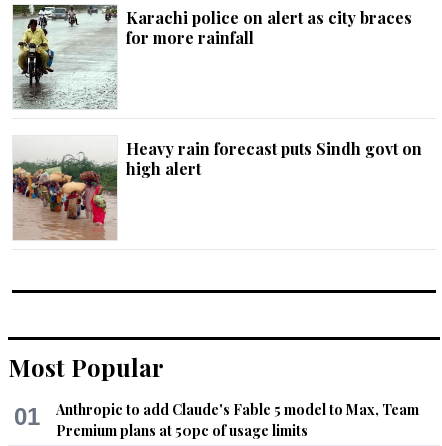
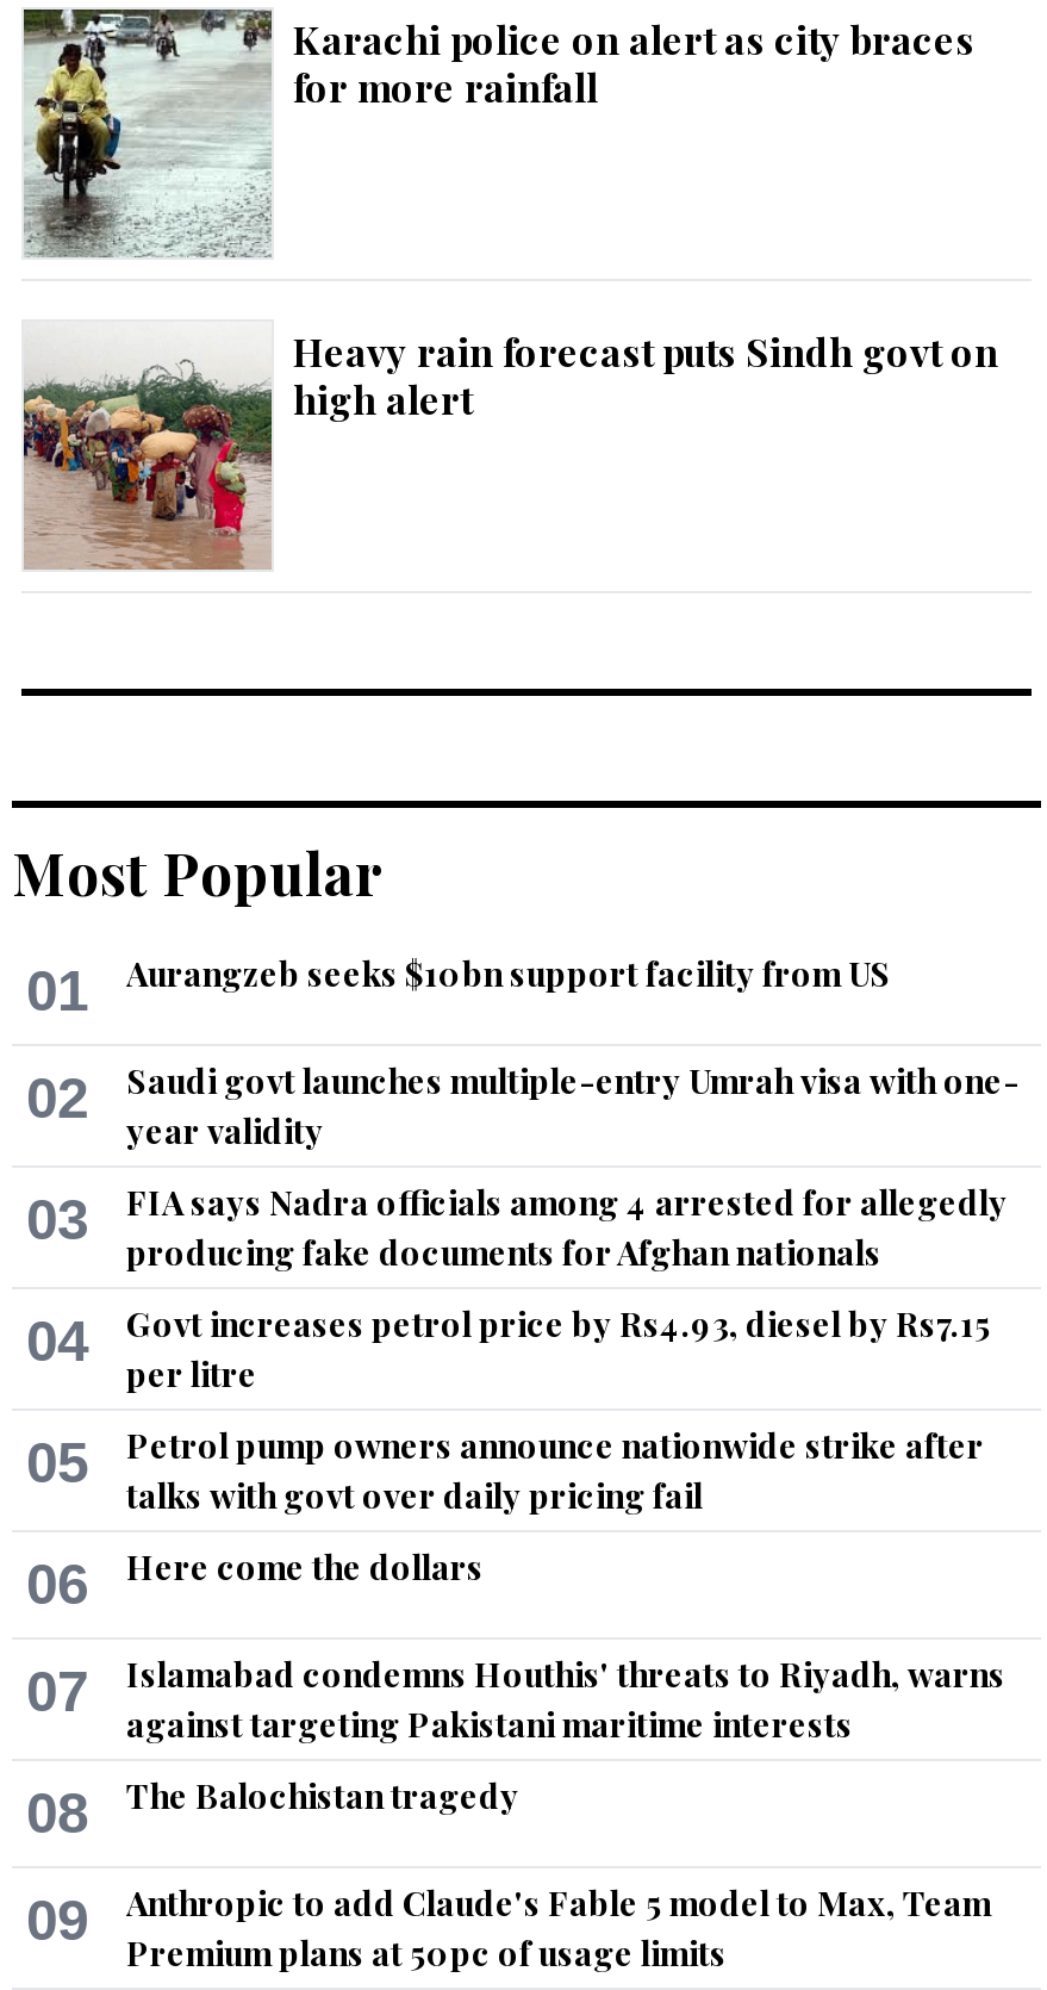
none -> [26,951,1020,1952] Aurangzeb seeks $10bn support facility from US | 02 | Saudi govt launches multiple-entry Umrah visa with one- | year validity | 03 | FIA says Nadra officials among 4 arrested for allegedly | producing fake documents for Afghan nationals | 04 | Govt increases petrol price by Rs4.93, diesel by Rs7.15 | per litre | 05 | Petrol pump owners announce nationwide strike after | talks with govt over daily pricing fail | 06 | Here come the dollars | 07 | Islamabad condemns Houthis' threats to Riyadh, warns | against targeting Pakistani maritime interests | 08 | The Balochistan tragedy | 09

